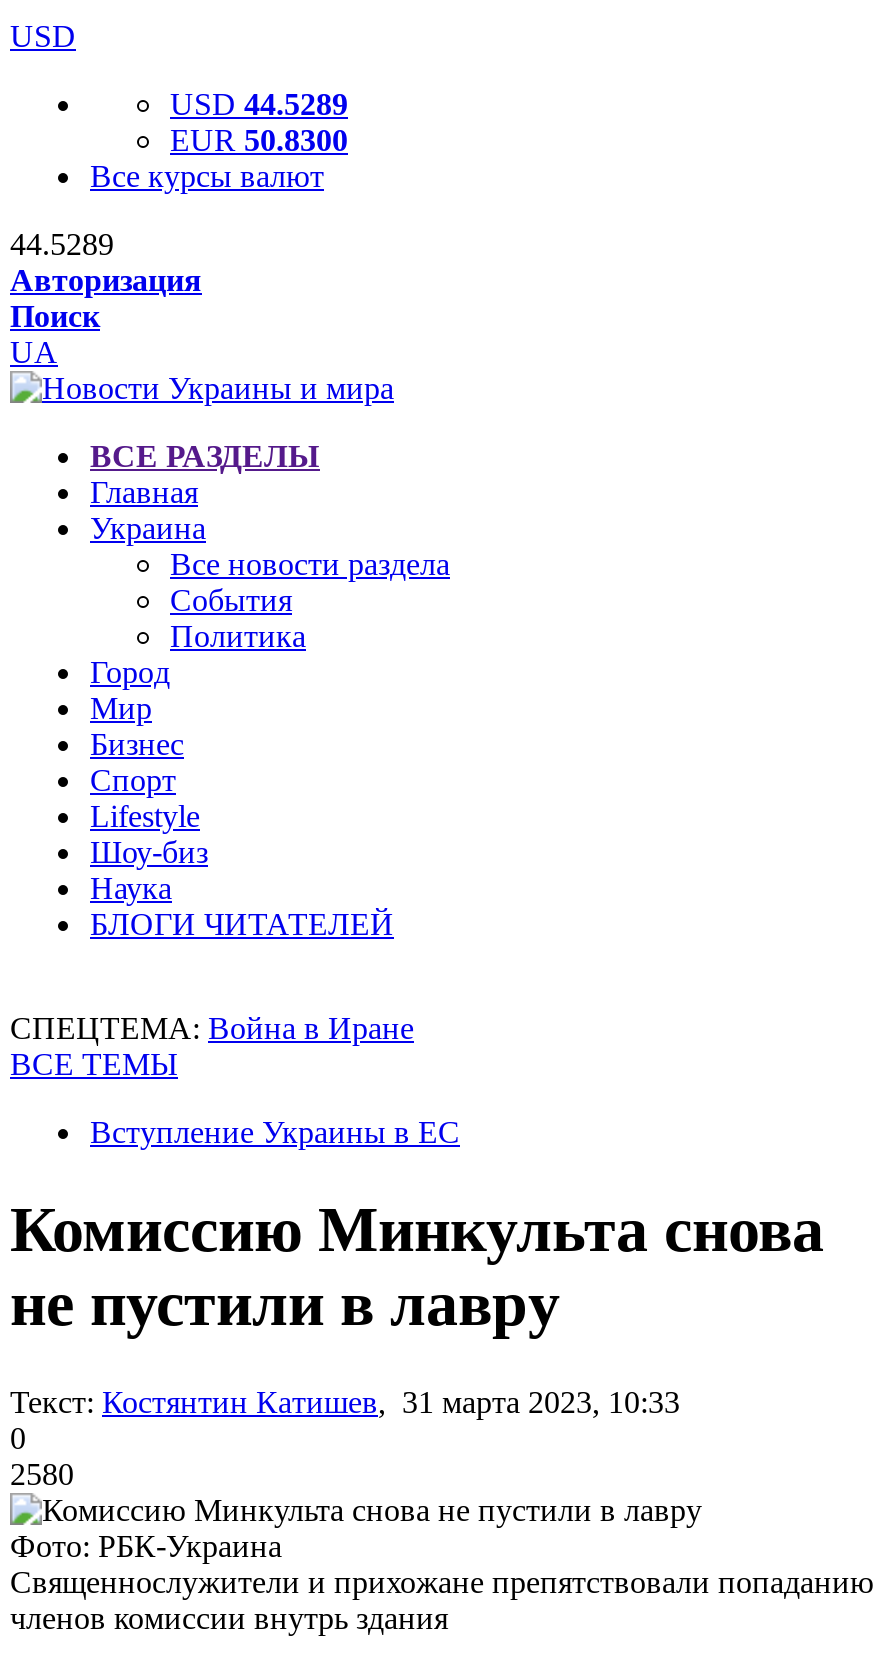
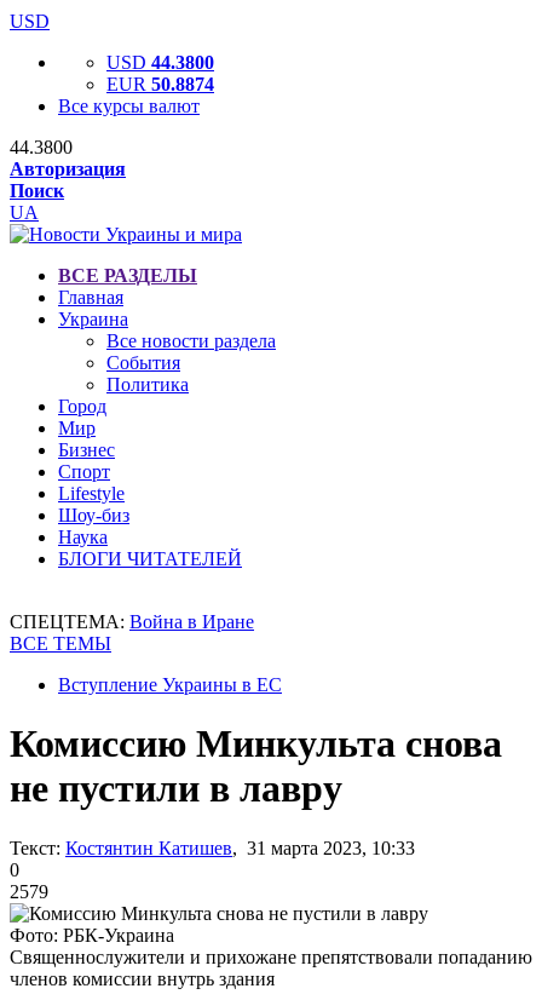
[170,87,348,121] USD 44.5289 -> [106,52,214,73] USD 44.3800
[170,123,348,157] EUR 50.8300 -> [106,74,214,94] EUR 50.8874
[10,227,114,261] 44.5289 -> [10,137,73,157] 44.3800
[10,1457,74,1491] 2580 -> [10,881,48,902] 2579

